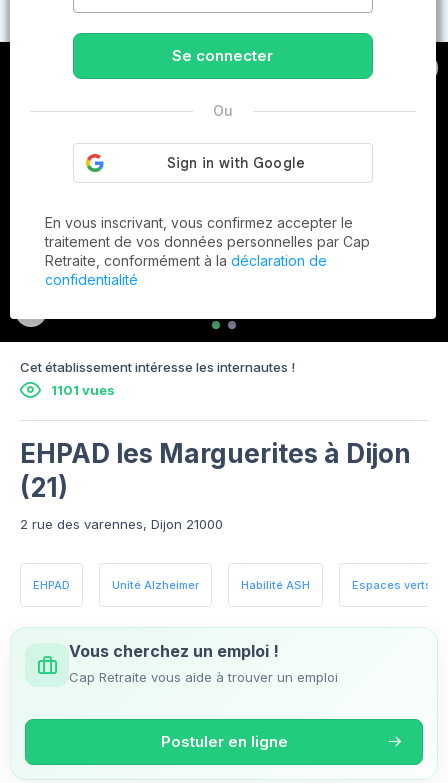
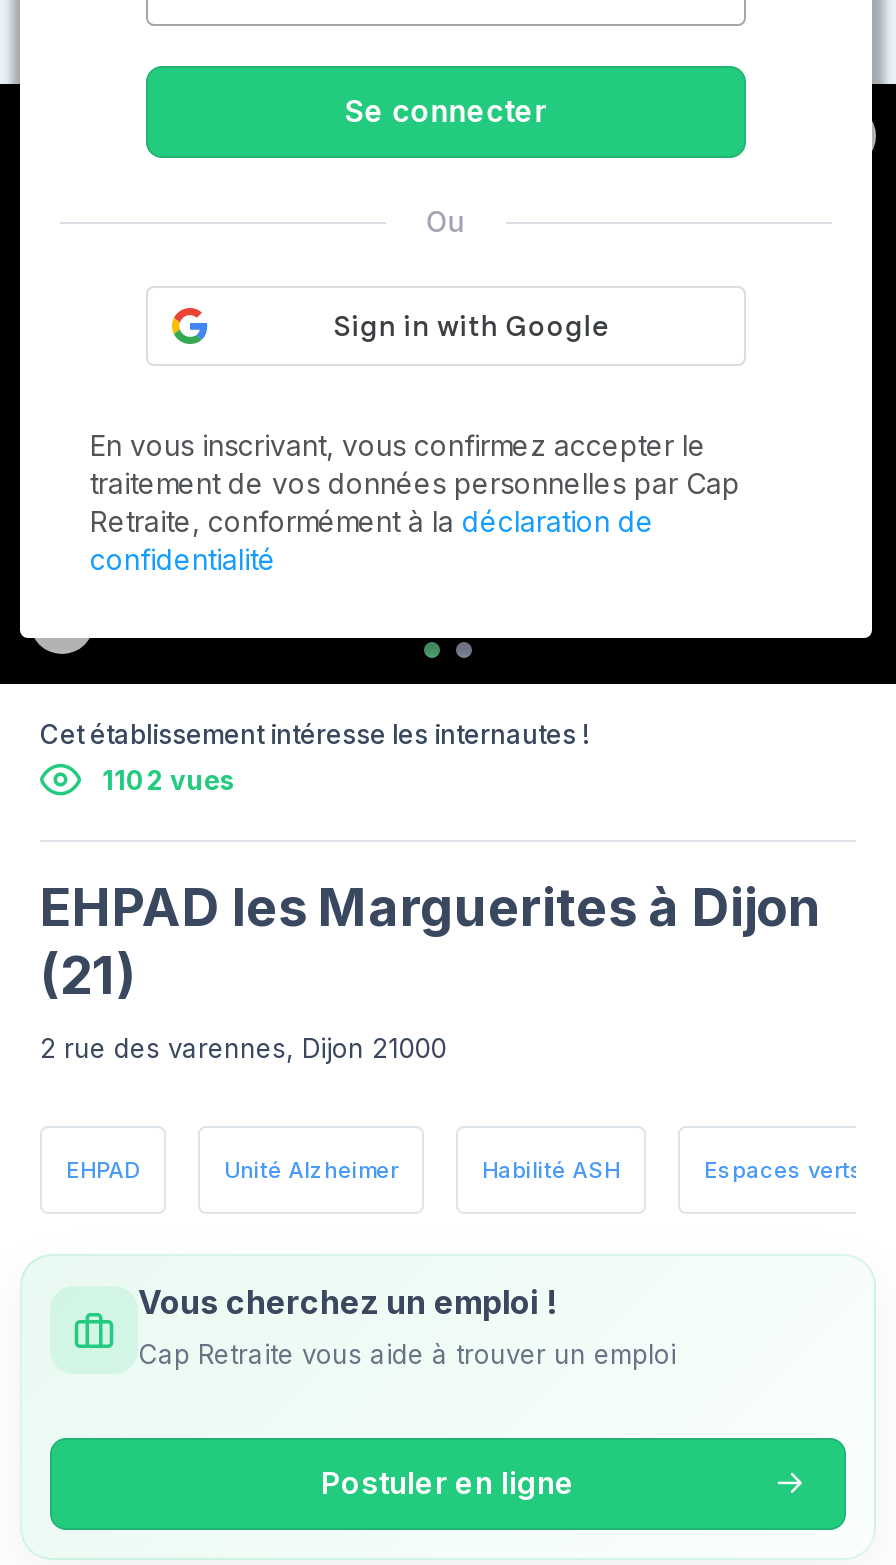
[51,382,115,398] 1101 vues -> [102,763,236,795] 1102 vues

